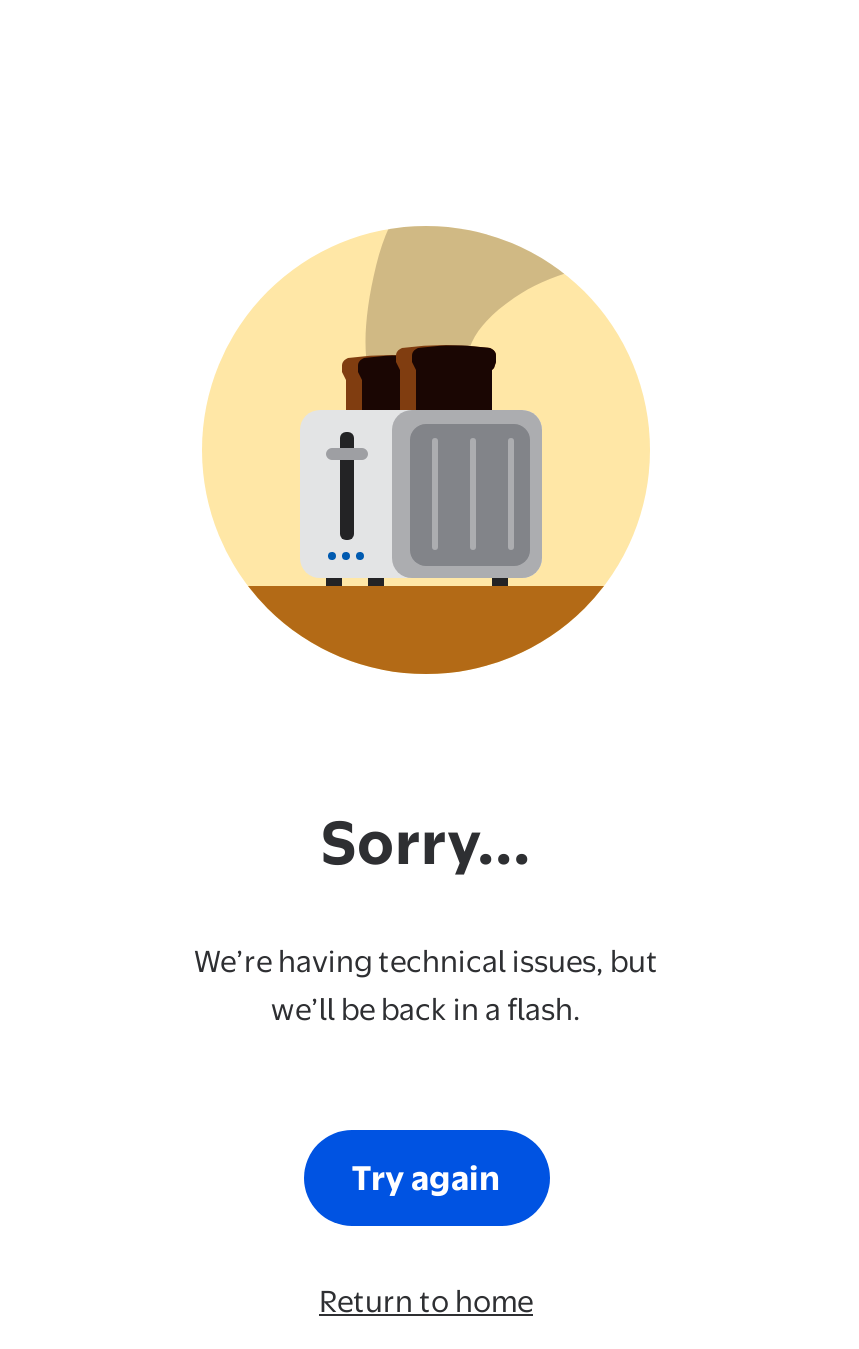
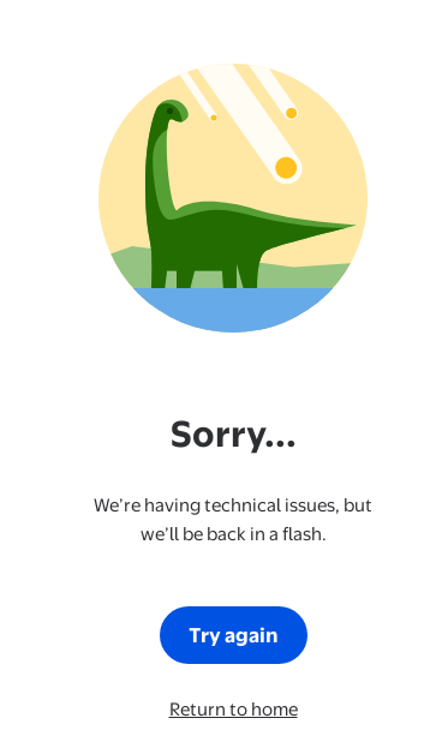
[224,226,624,676] [image] -> [111,65,356,334] [image]

